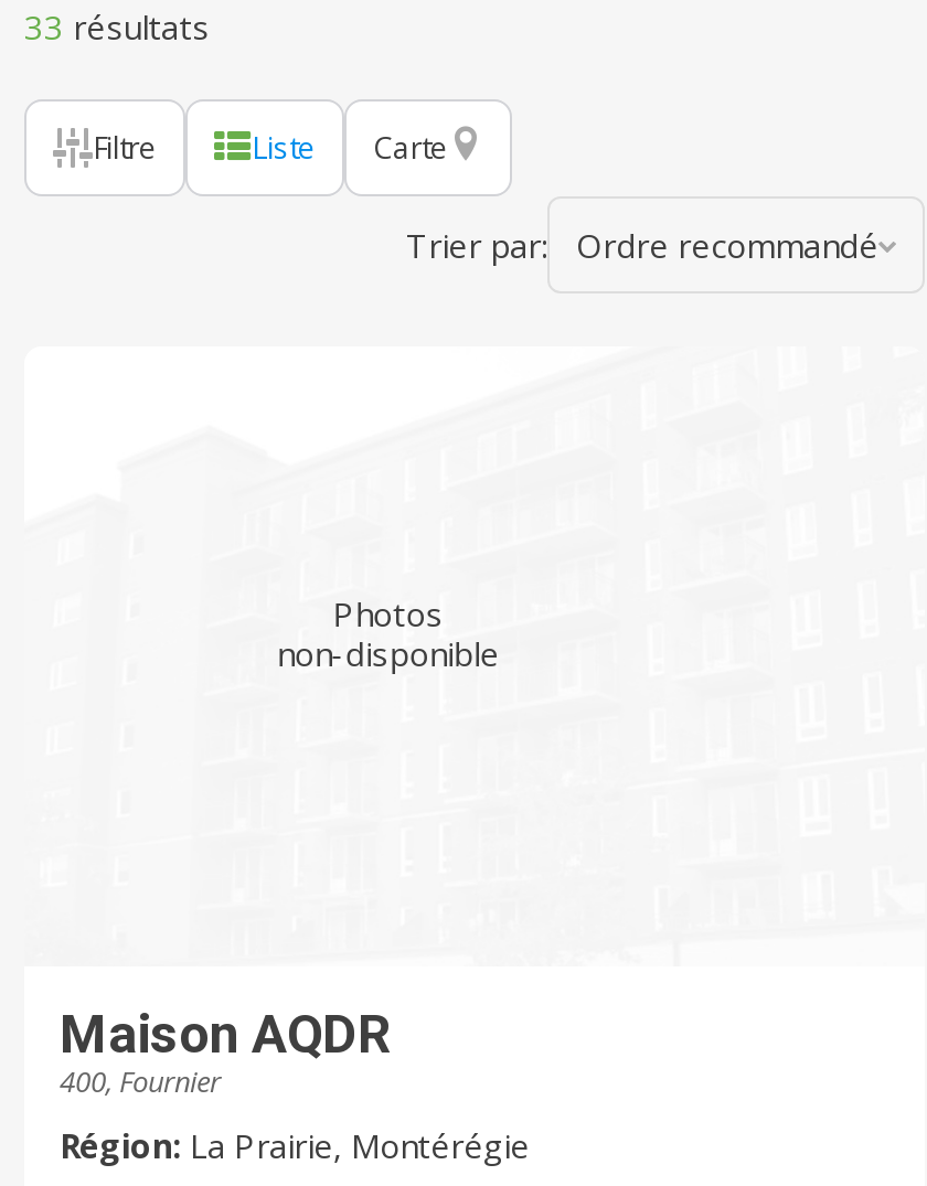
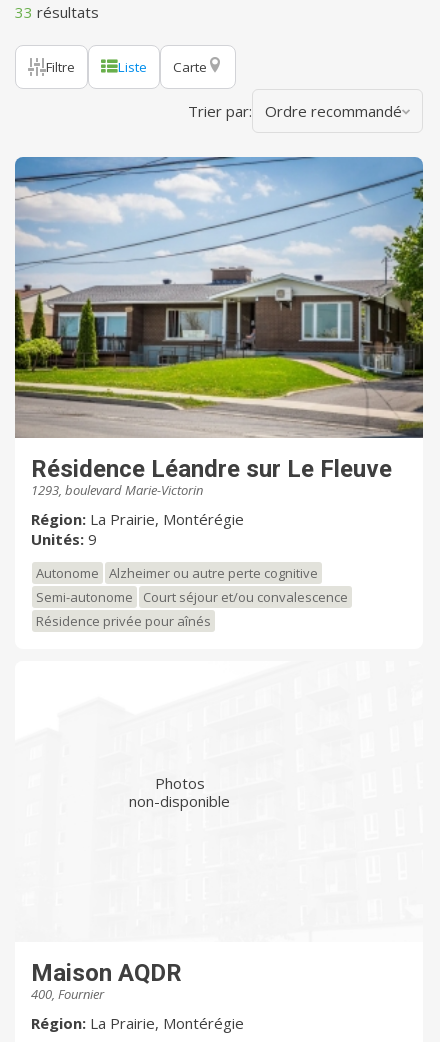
none -> [14,156,424,630] [image] | Résidence Léandre sur Le Fleuve | 1293, boulevard Marie-Victorin | Région: La Prairie, Montérégie | Unités: 9 | Autonome Alzheimer ou autre perte cognitive | Semi-autonome Court séjour et/ou convalescence | Résidence privée pour aînés

